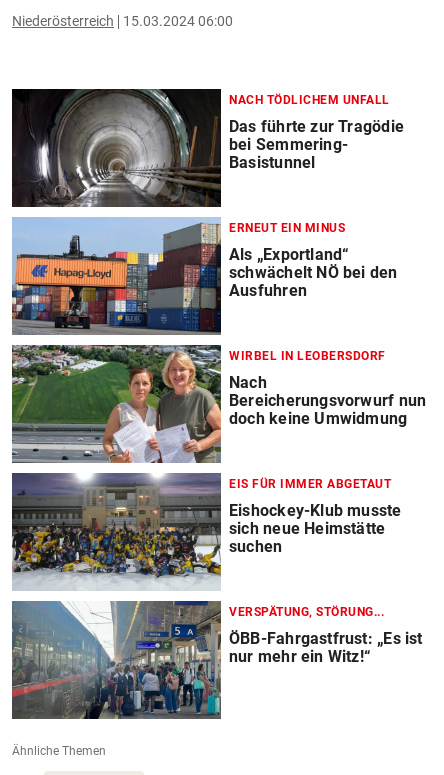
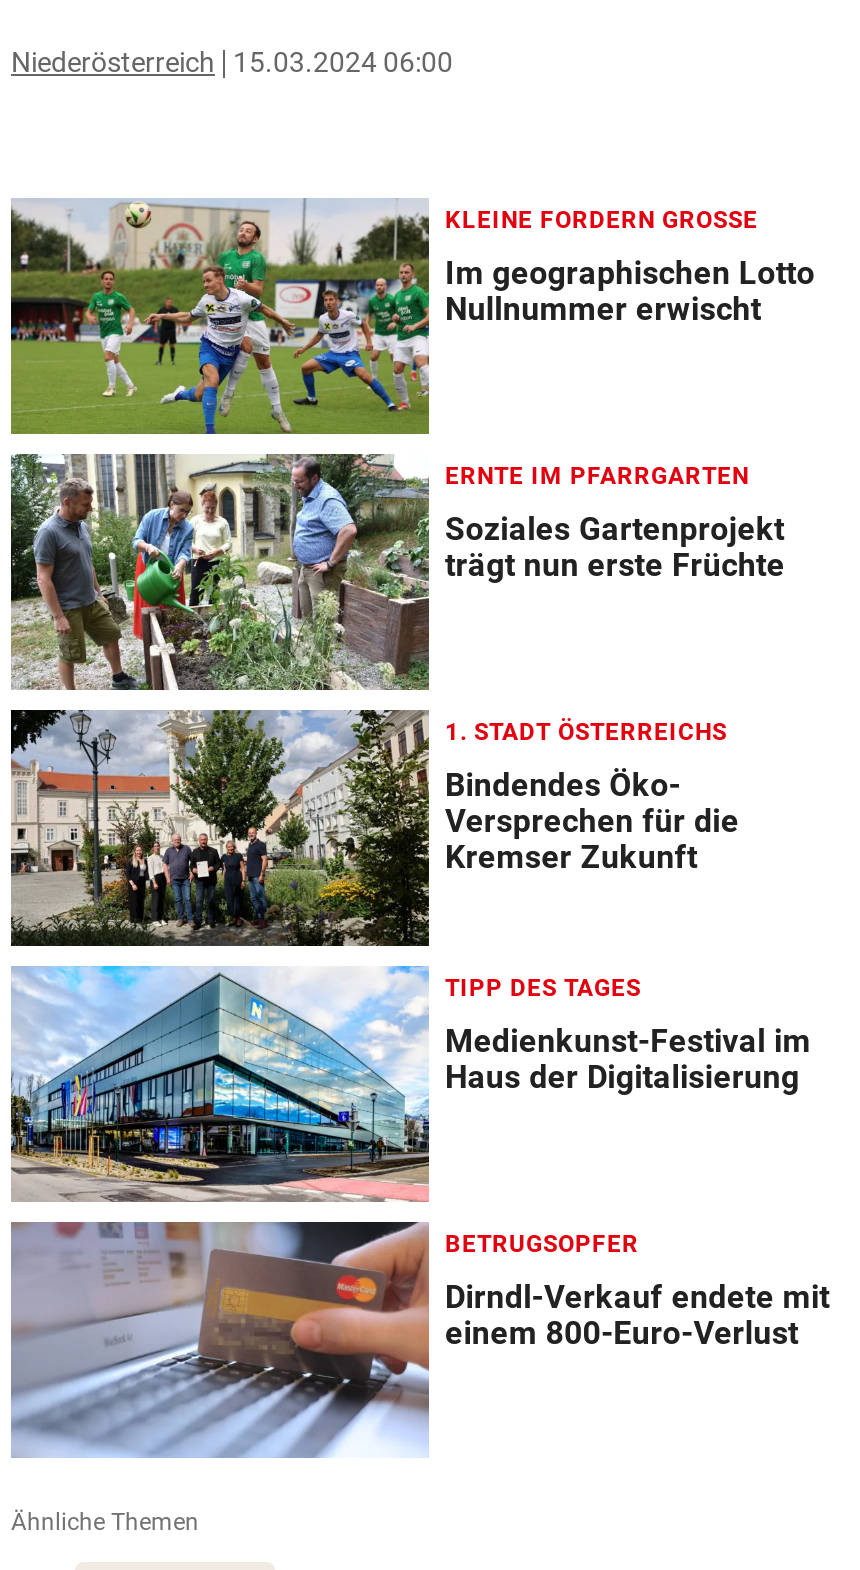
[11,88,389,208] [image] | NACH TÖDLICHEM UNFALL -> [9,198,743,436] [image] | KLEINE FORDERN GROSSE
[229,117,404,172] Das führte zur Tragödie | bei Semmering- | Basistunnel -> [445,254,815,328] Im geographischen Lotto | Nullnummer erwischt
[12,217,345,335] [image] | ERNEUT EIN MINUS -> [9,452,749,692] [image] | ERNTE IM PFARRGARTEN
[229,245,397,300] Als „Exportland“ | schwächelt NÖ bei den | Ausfuhren -> [445,510,785,584] Soziales Gartenprojekt | trägt nun erste Früchte
[11,344,385,464] [image] | WIRBEL IN LEOBERSDORF -> [9,710,727,948] [image] | 1. STADT ÖSTERREICHS
[229,373,426,428] Nach | Bereicherungsvorwurf nun | doch keine Umwidmung -> [445,766,739,876] Bindendes Öko- | Versprechen für die | Kremser Zukunft
[11,472,391,590] [image] | EIS FÜR IMMER ABGETAUT -> [9,964,641,1202] [image] | TIPP DES TAGES
[229,501,401,556] Eishockey-Klub musste | sich neue Heimstätte | suchen -> [445,1023,811,1097] Medienkunst-Festival im | Haus der Digitalisierung
[11,600,384,720] [image] | VERSPÄTUNG, STÖRUNG... -> [11,1220,639,1458] [image] | BETRUGSOPFER
[229,629,423,666] ÖBB-Fahrgastfrust: „Es ist | nur mehr ein Witz!“ -> [445,1279,830,1353] Dirndl-Verkauf endete mit | einem 800-Euro-Verlust

